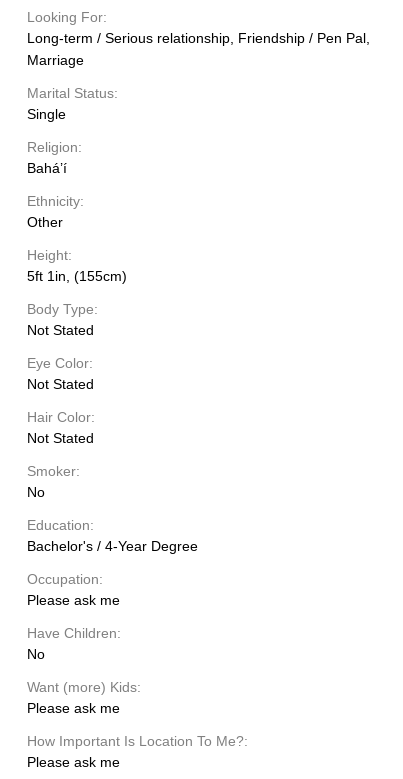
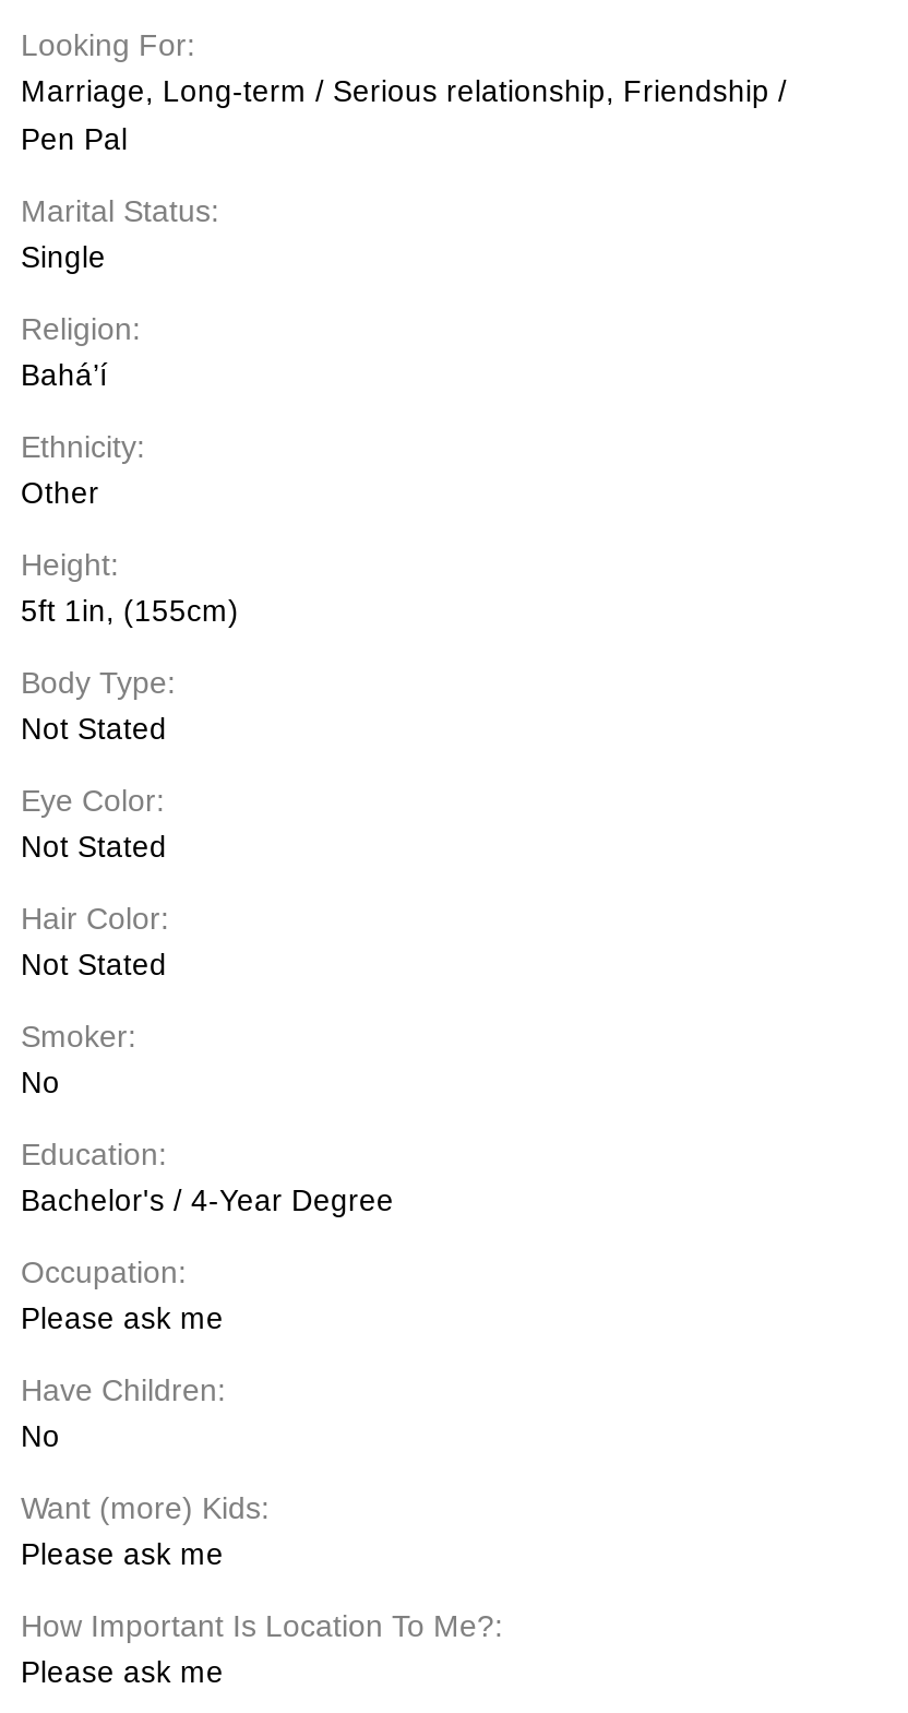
[27,31,370,46] Long-term / Serious relationship, Friendship / Pen Pal, -> [21,76,787,109] Marriage, Long-term / Serious relationship, Friendship /
[27,53,84,68] Marriage -> [21,124,128,157] Pen Pal

